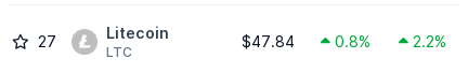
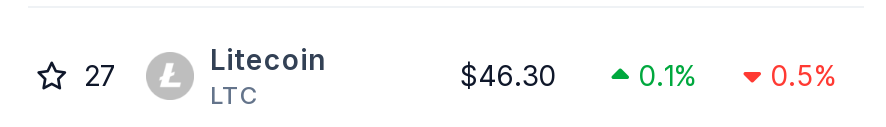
[242,32,295,50] $47.84 -> [460,58,556,92] $46.30
[335,32,370,50] 0.8% -> [638,58,696,92] 0.1%
[413,32,446,50] 2.2% -> [770,58,836,92] 0.5%

